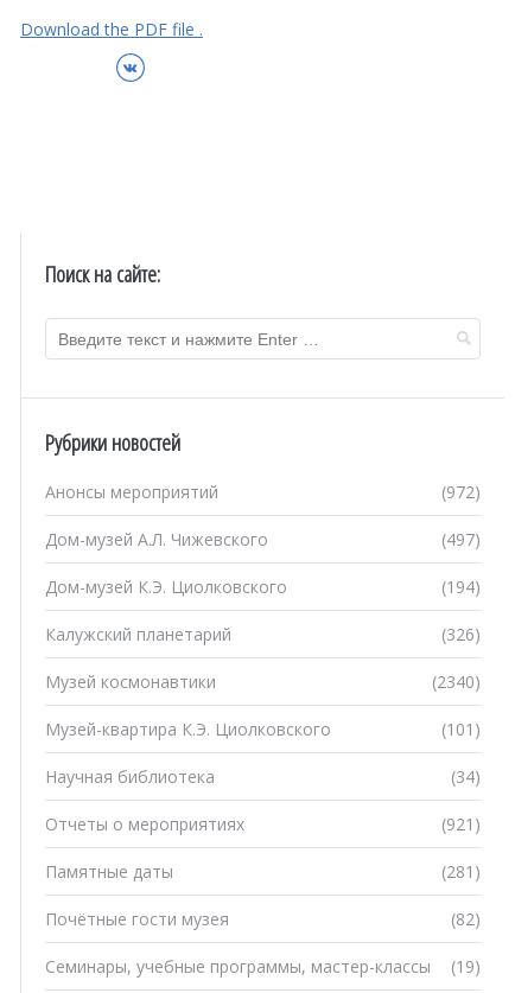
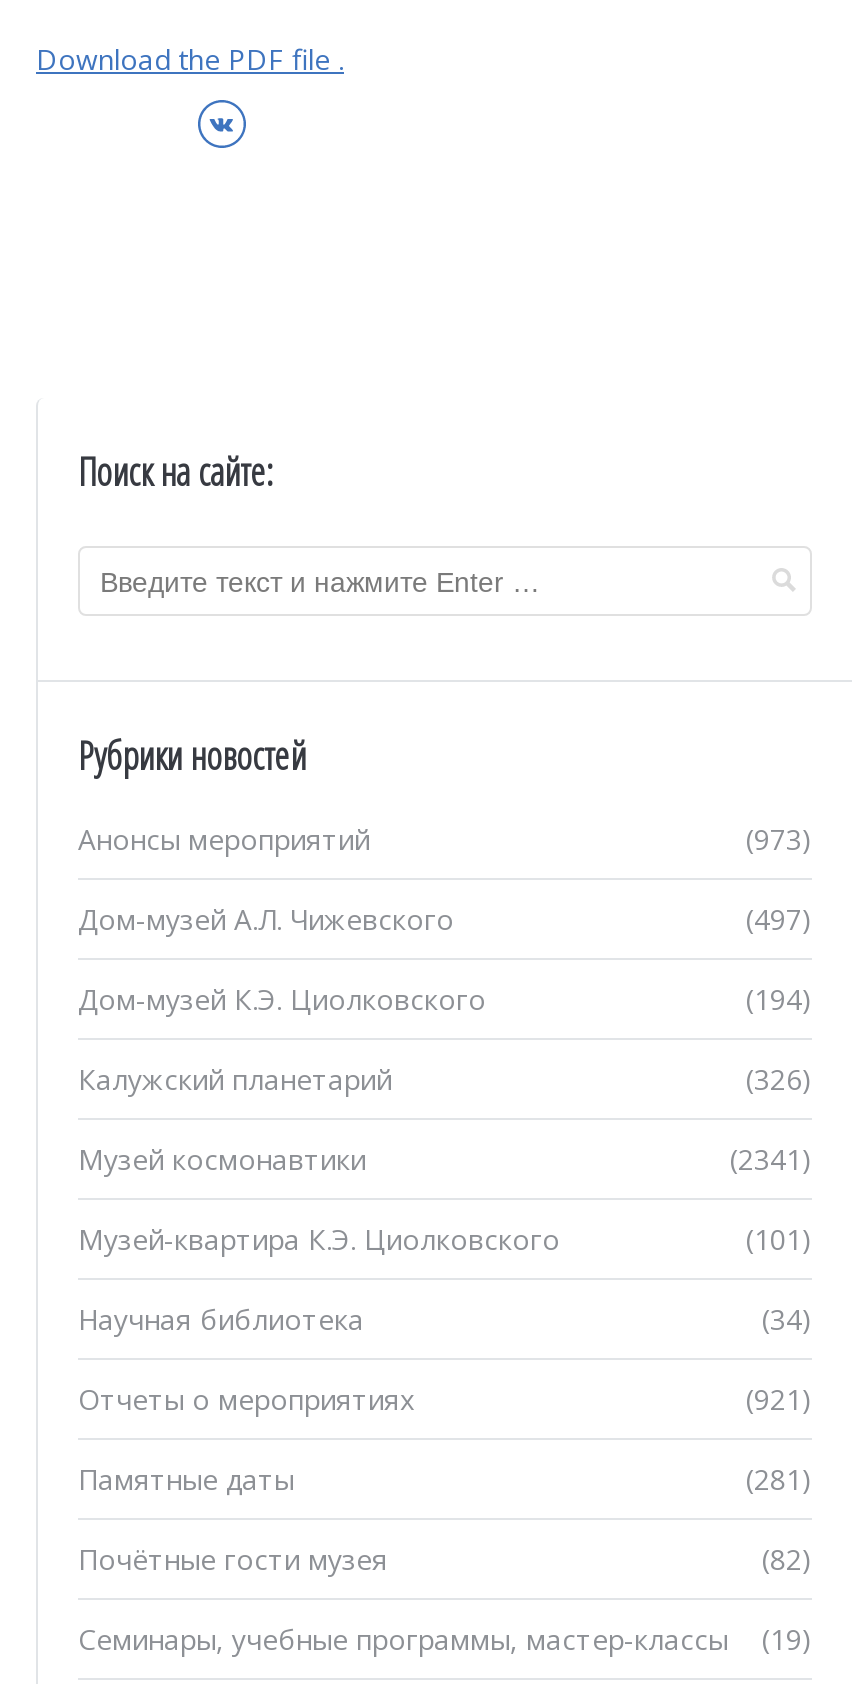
[441,480,481,503] (972) -> [746,820,812,858] (973)
[432,670,481,693] (2340) -> [730,1140,812,1178] (2341)

